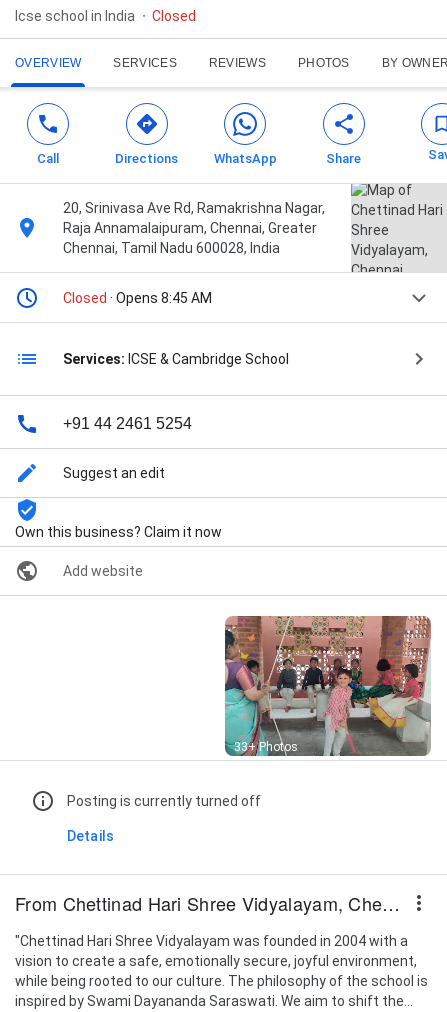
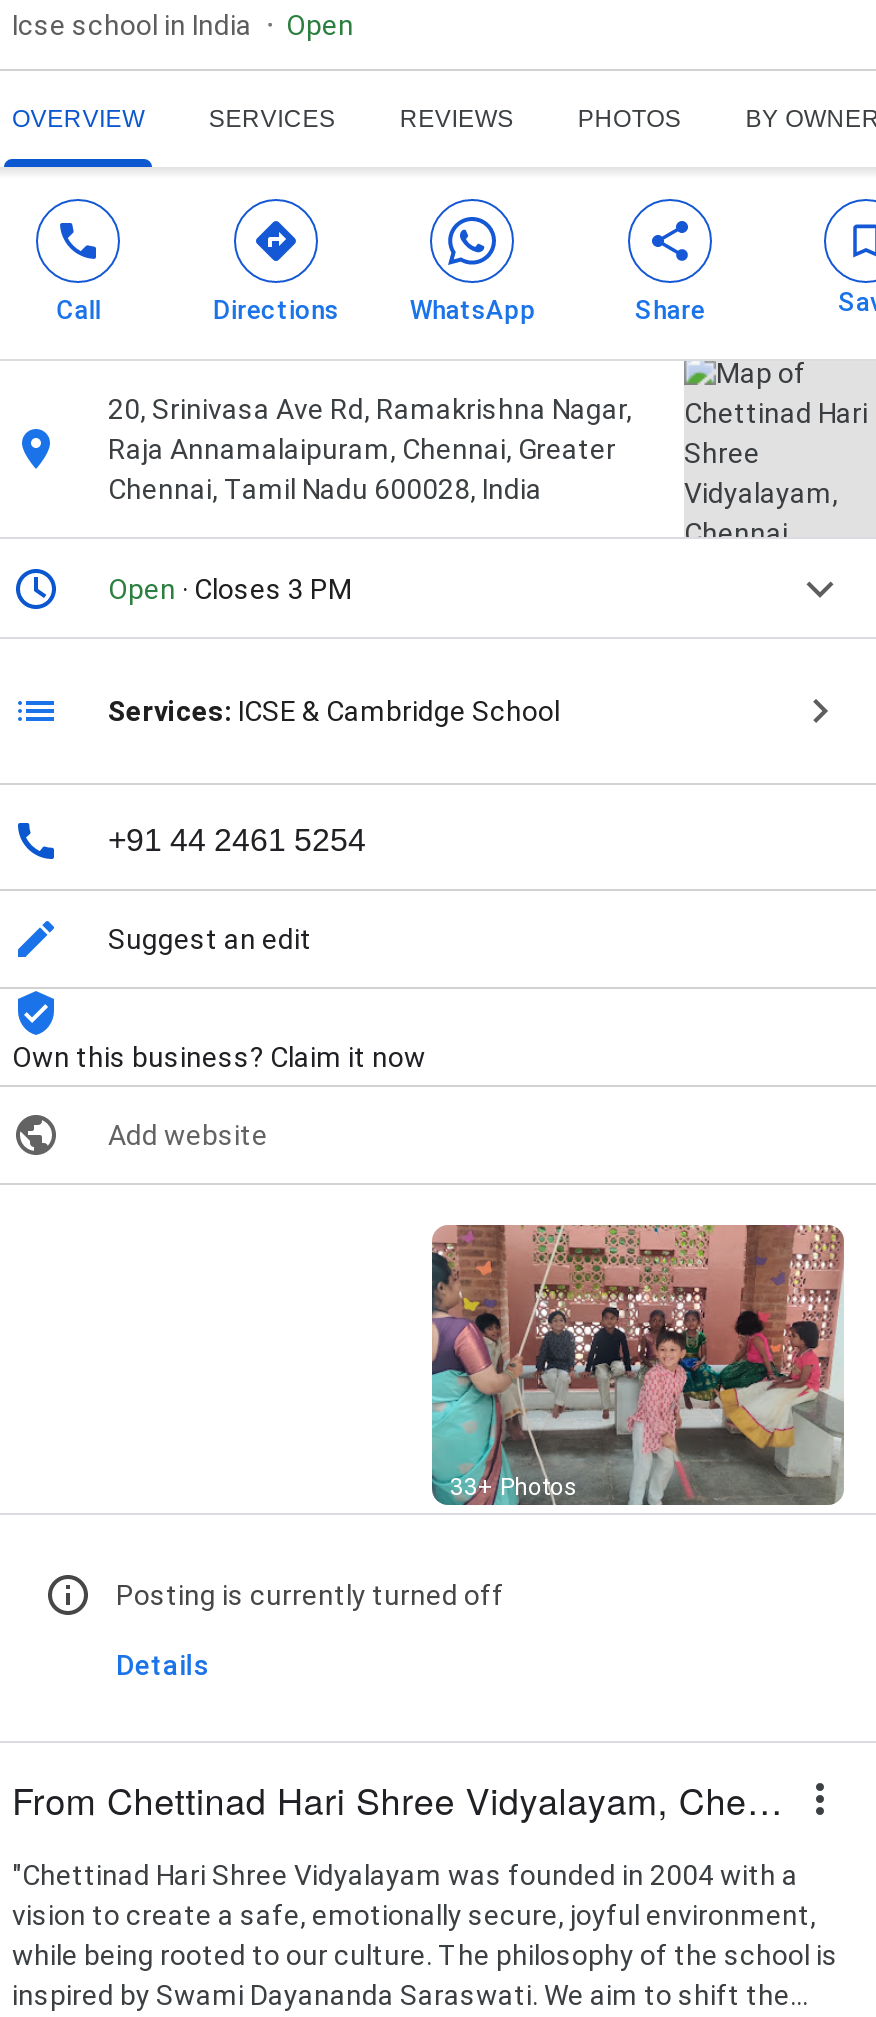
[152,8,196,24] Closed -> [286,9,354,41] Open
[63,290,212,306] Closed · Opens 8:45 AM -> [108,573,352,605] Open · Closes 3 PM

